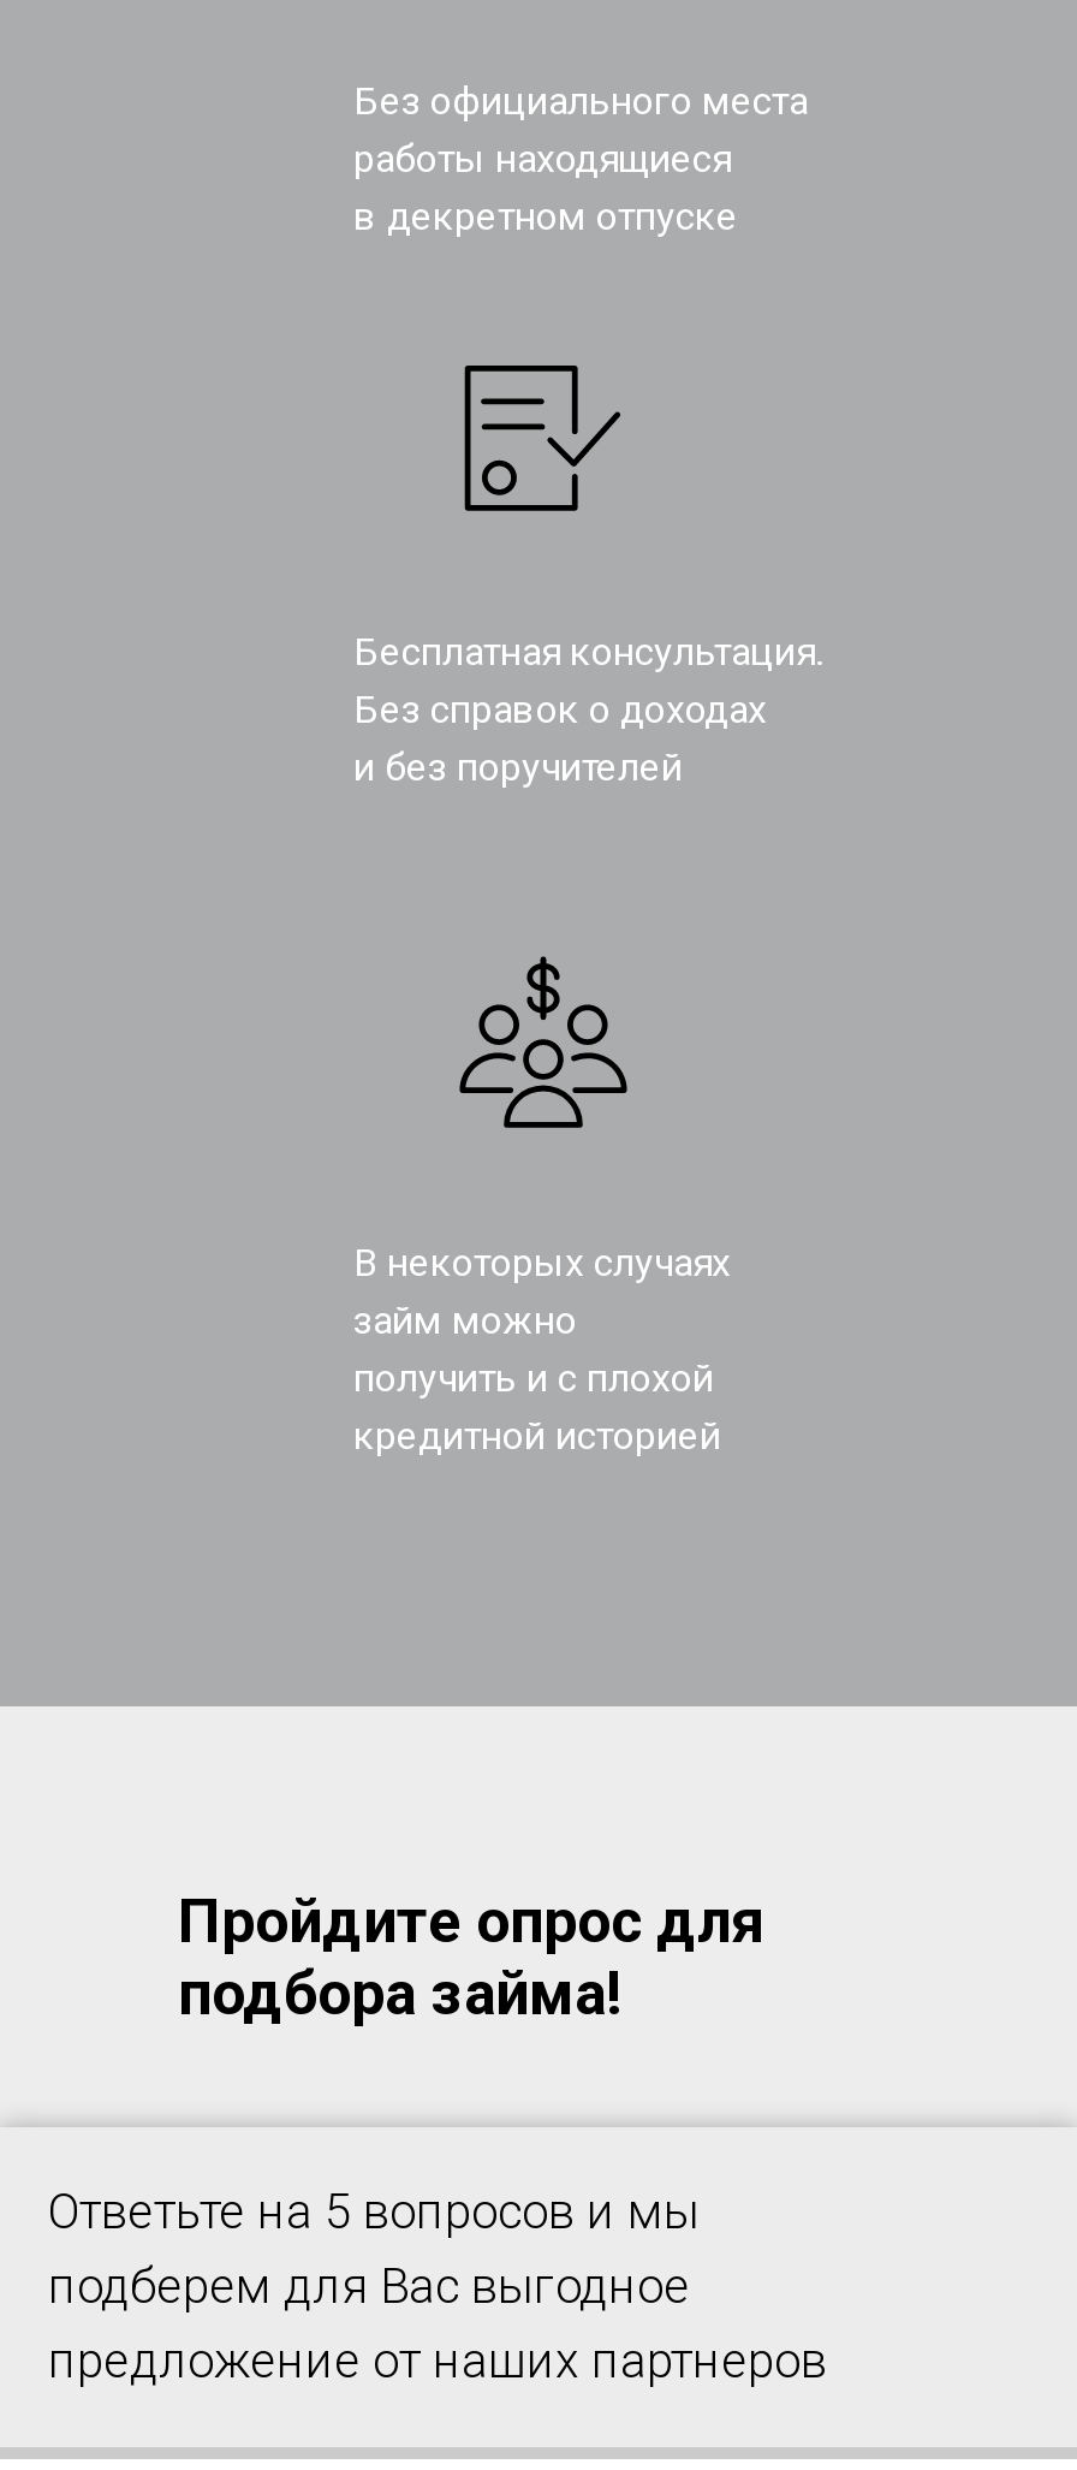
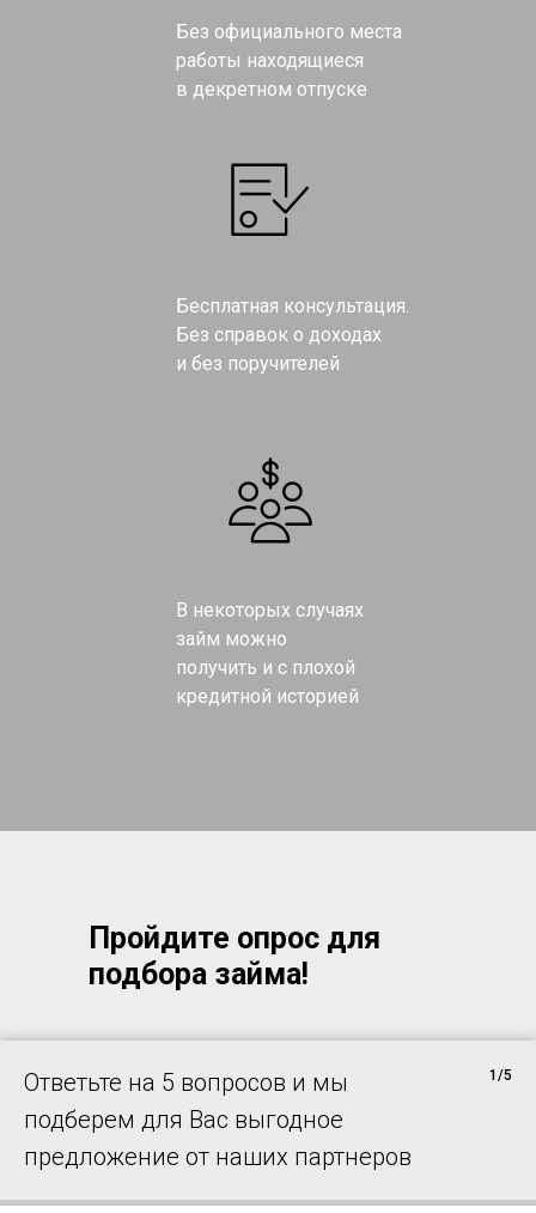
none -> [489,1066,512,1083] 1/5

